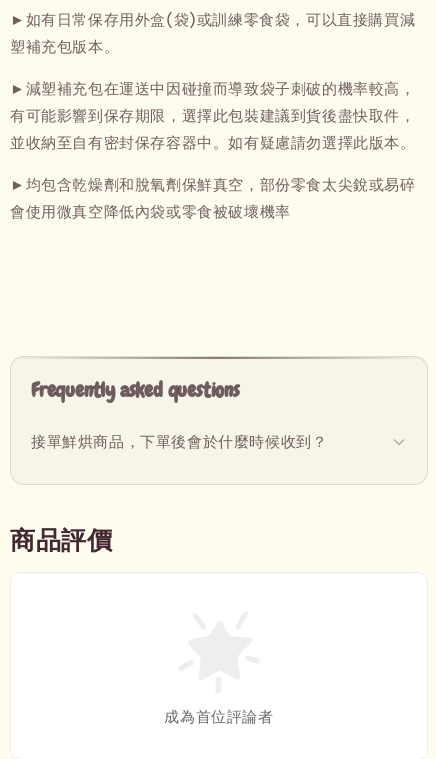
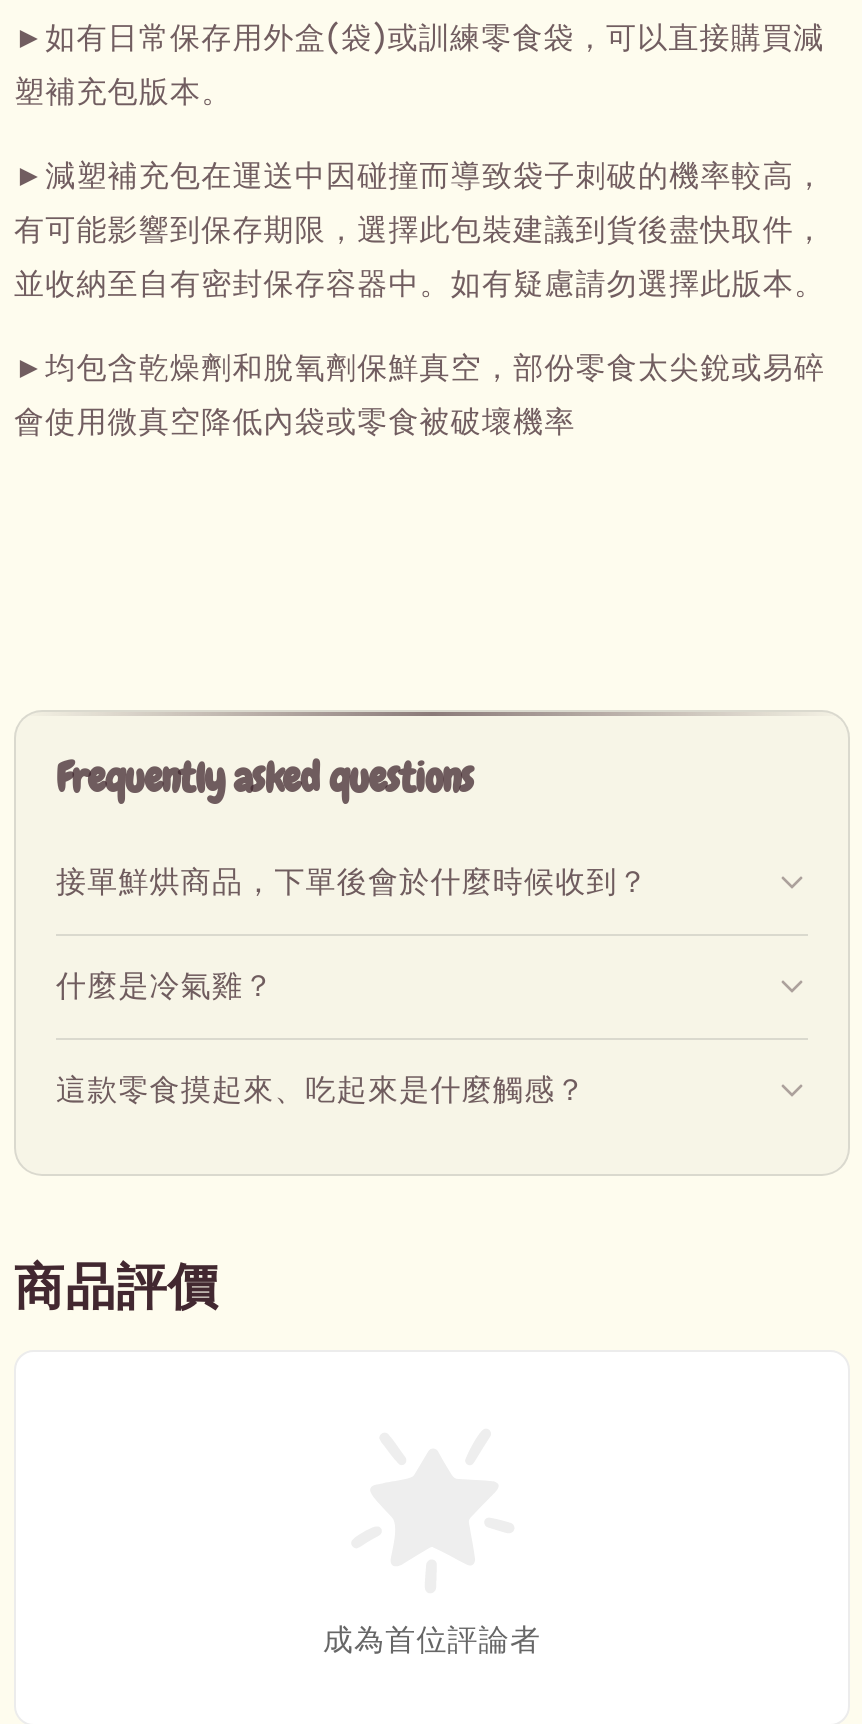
none -> [56,966,586,1110] 什麼是冷氣雞？ | 這款零食摸起來、吃起來是什麼觸感？

